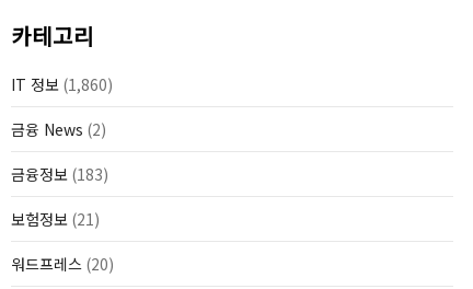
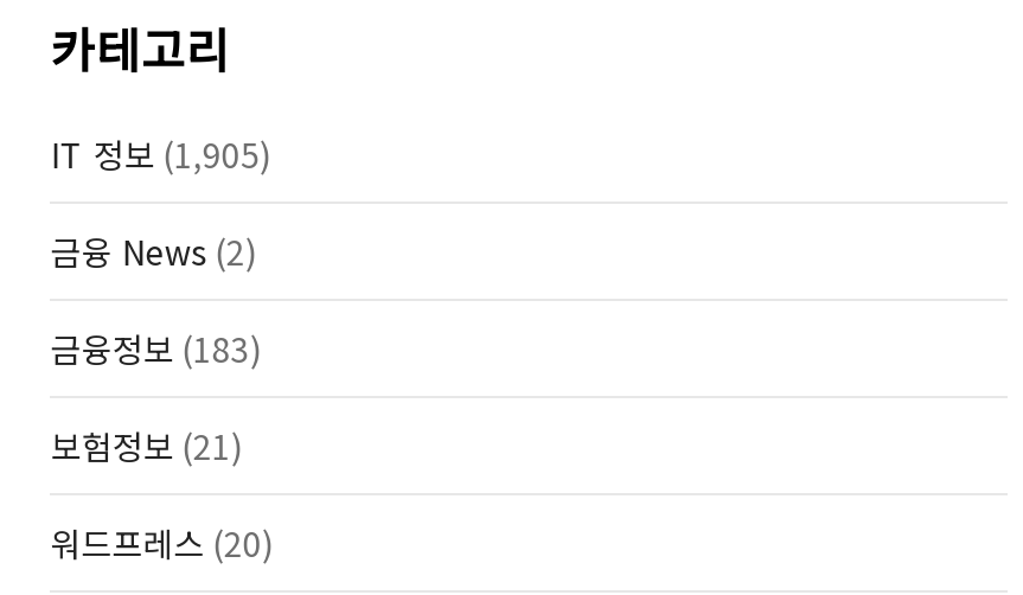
[11,73,113,95] IT 정보 (1,860) -> [51,130,271,178] IT 정보 (1,905)

